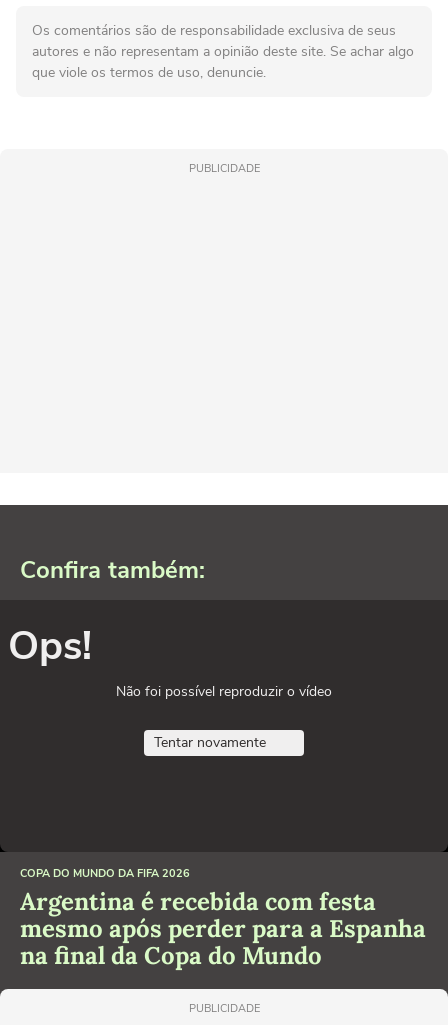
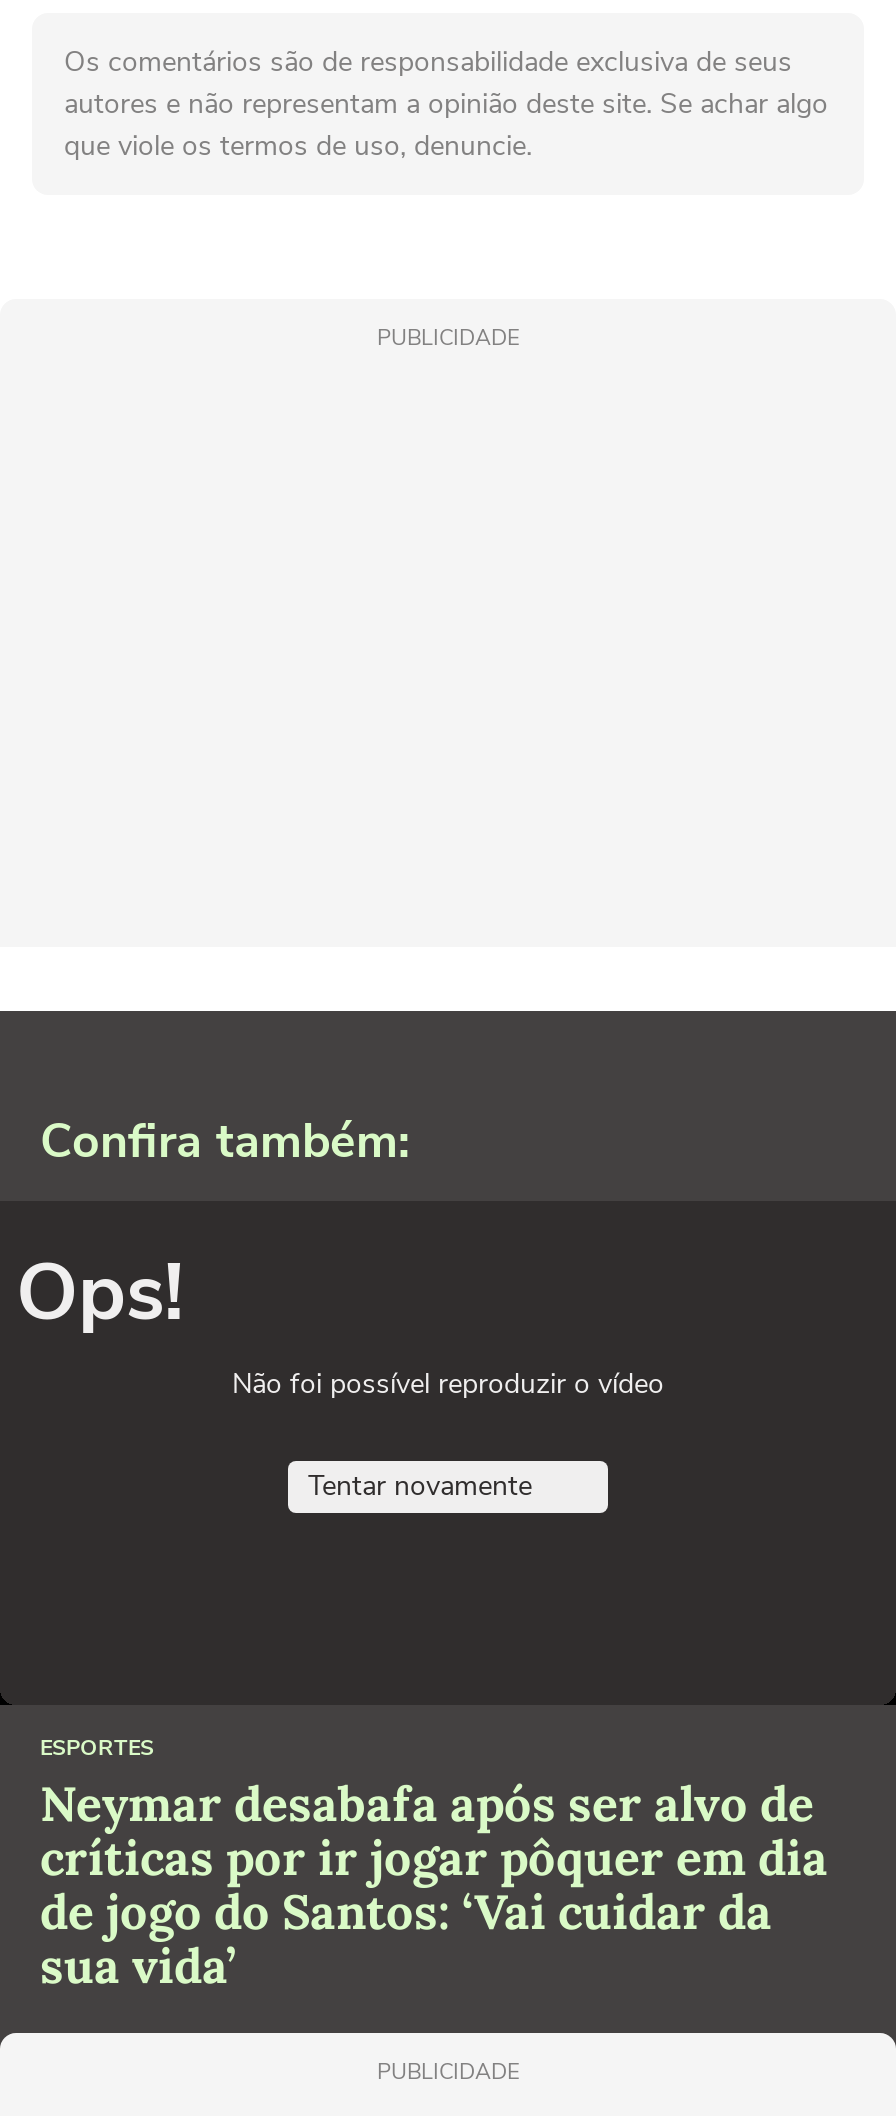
[20,866,426,971] COPA DO MUNDO DA FIFA 2026 | Argentina é recebida com festa | mesmo após perder para a Espanha | na final da Copa do Mundo -> [40,1733,828,1997] ESPORTES | Neymar desabafa após ser alvo de | críticas por ir jogar pôquer em dia | de jogo do Santos: ‘Vai cuidar da | sua vida’

